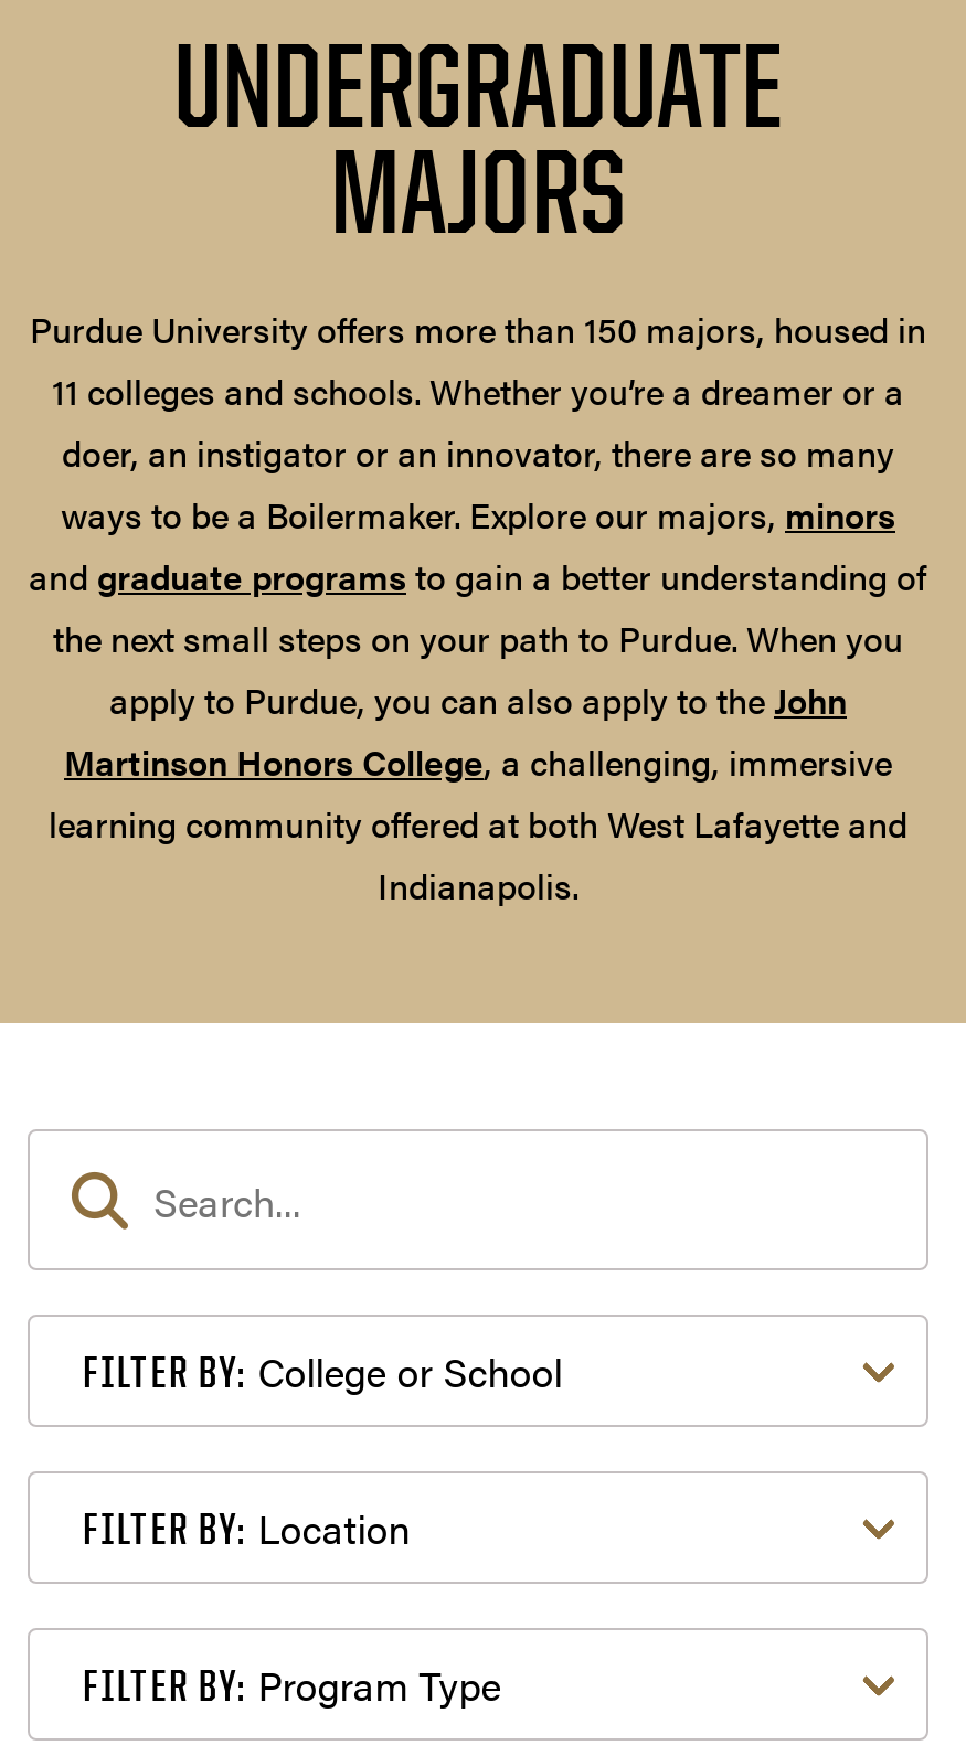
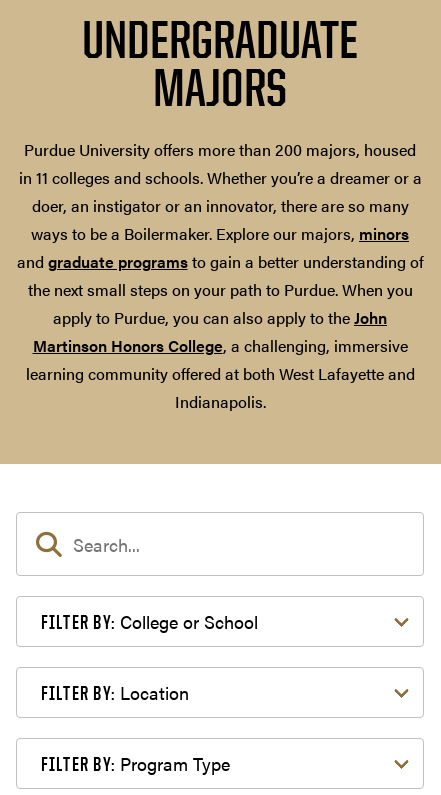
[30,304,926,417] Purdue University offers more than 150 majors, housed in | 11 colleges and schools. Whether you’re a dreamer or a -> [18,138,421,189] Purdue University offers more than 200 majors, housed | in 11 colleges and schools. Whether you’re a dreamer or a

